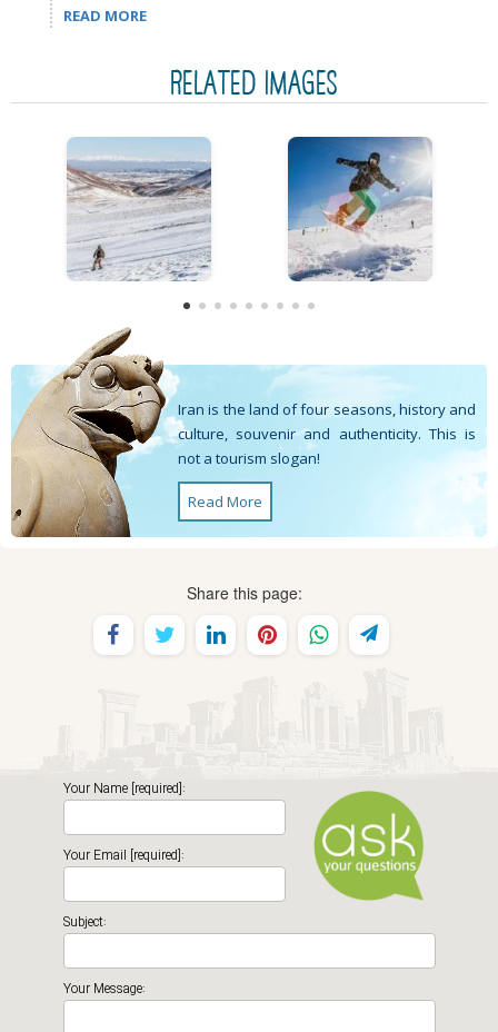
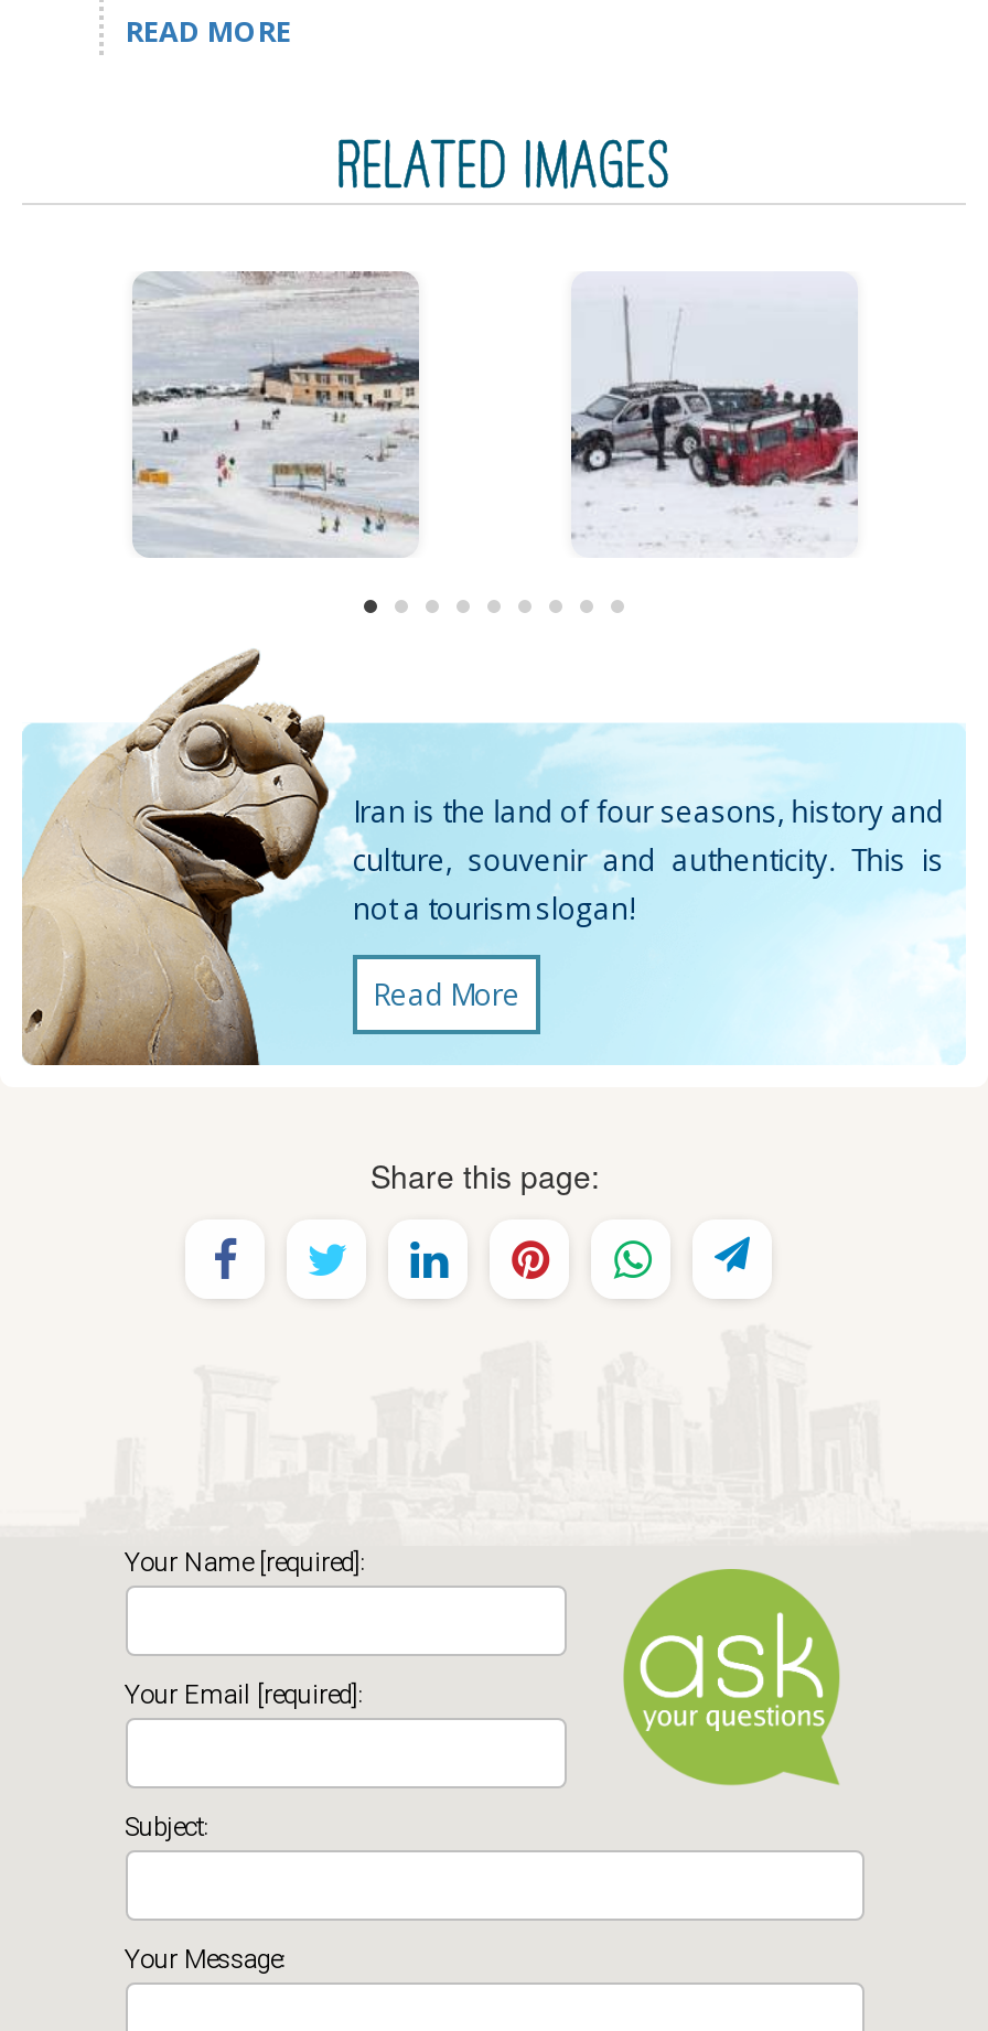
[67,137,211,281] [image] -> [132,269,419,551] [image]
[287,136,432,282] [image] -> [569,271,860,558] [image]

